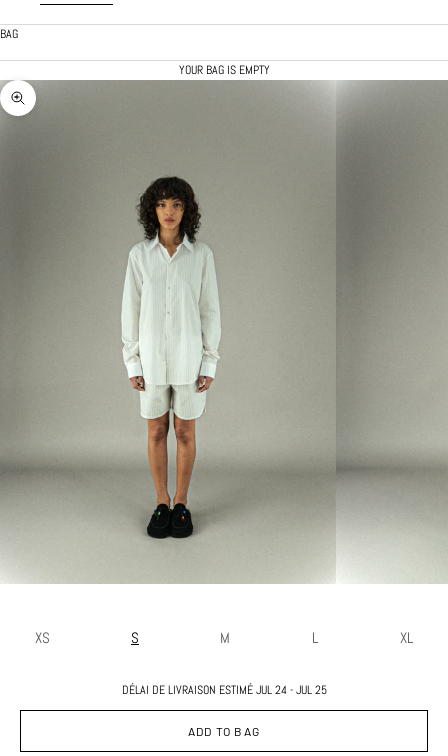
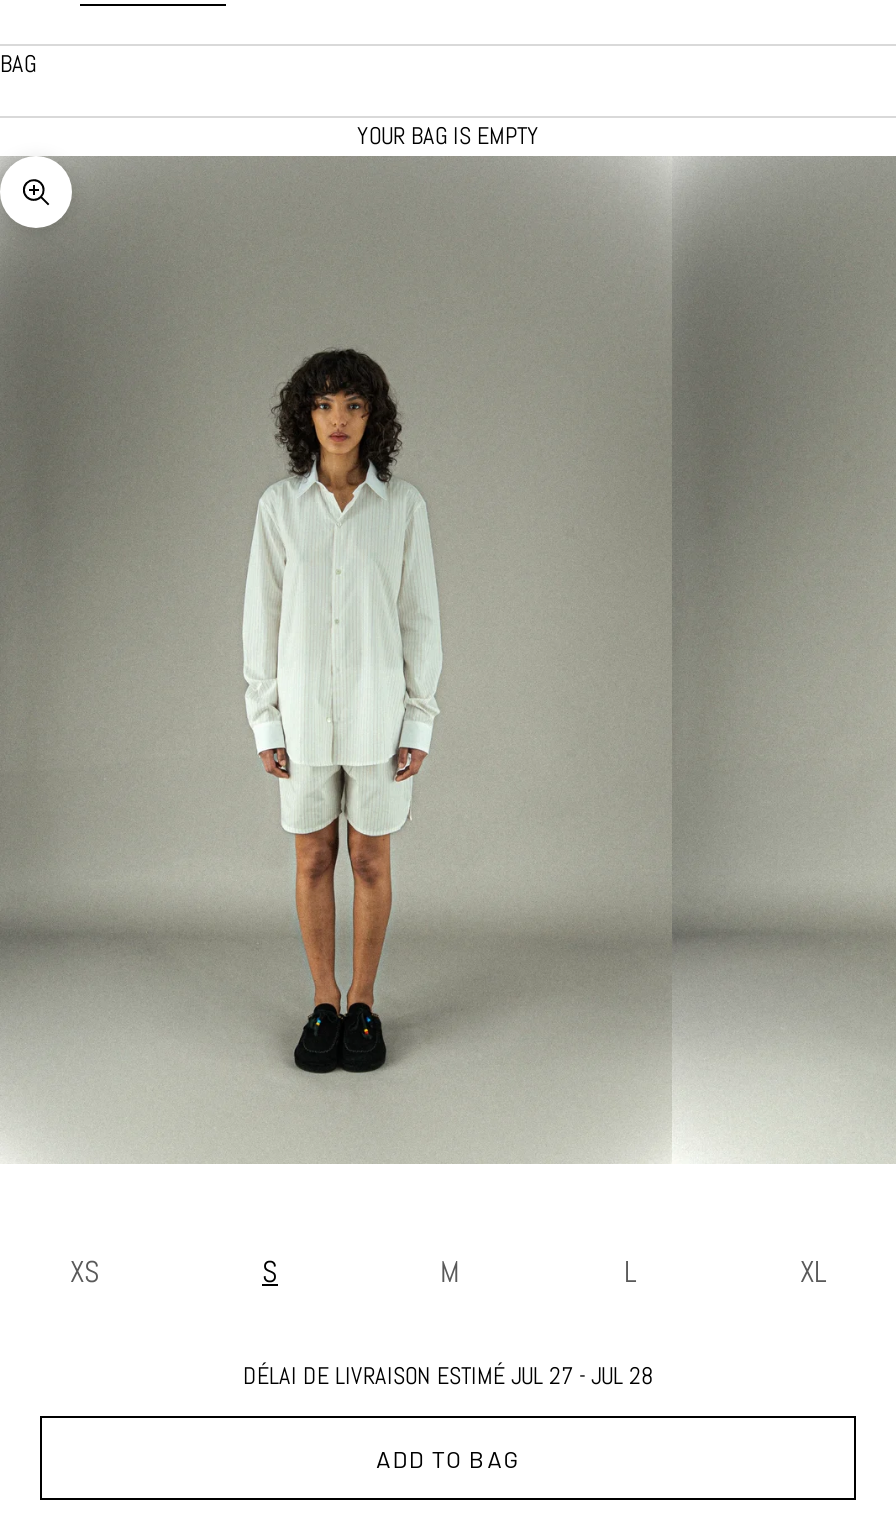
[121,682,326,698] DÉLAI DE LIVRAISON ESTIMÉ JUL 24 - JUL 25 -> [243,1360,653,1392] DÉLAI DE LIVRAISON ESTIMÉ JUL 27 - JUL 28

